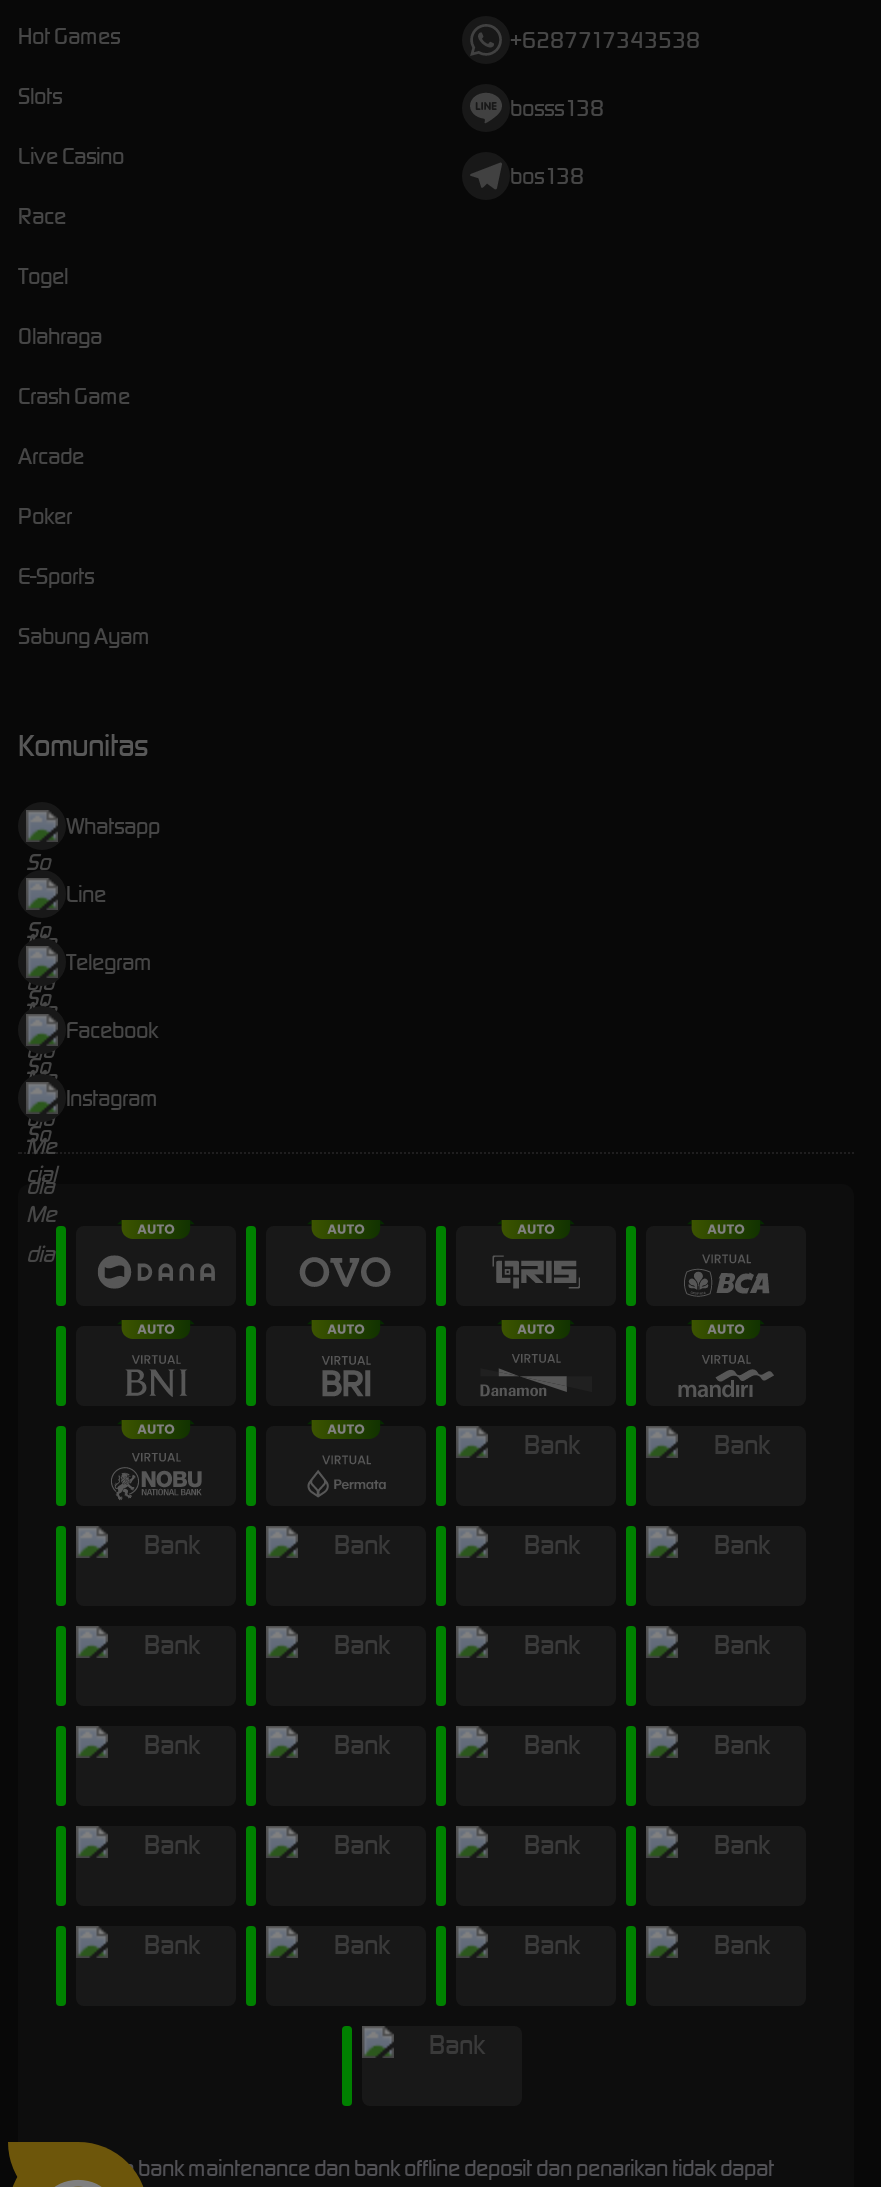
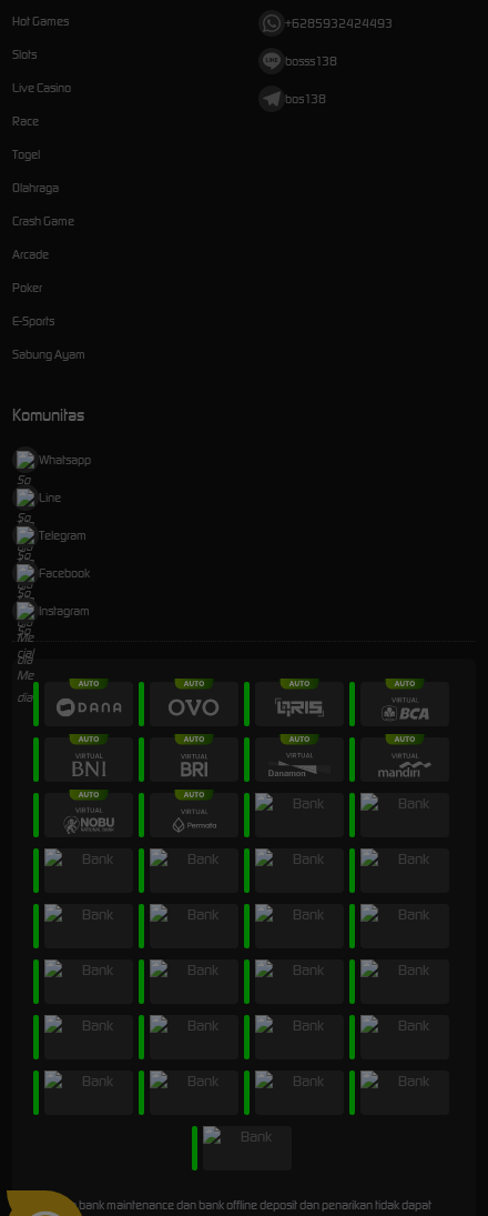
[510,25,700,53] +6287717343538 -> [285,16,393,31] +6285932424493

